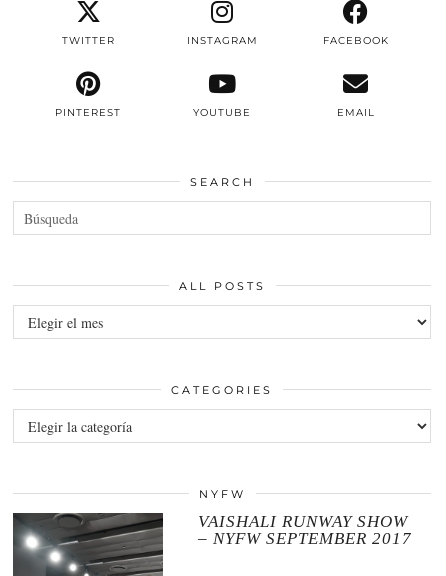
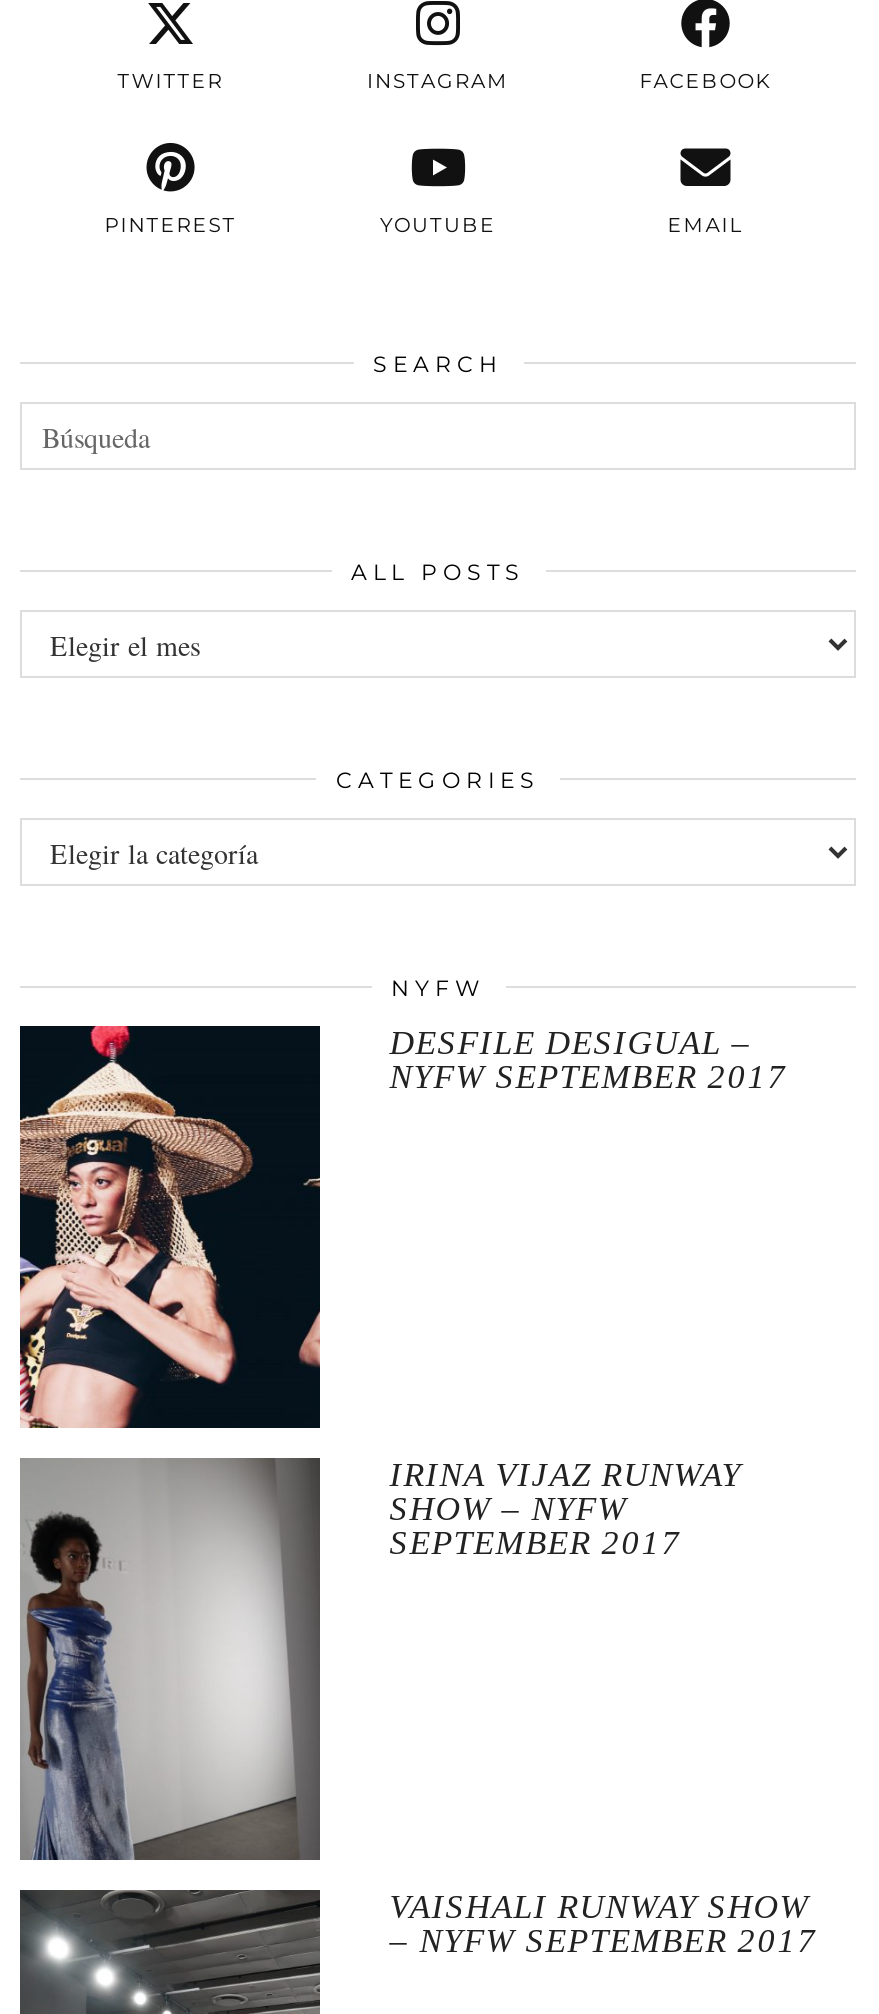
none -> [18,1024,787,1430] [image] | DESFILE DESIGUAL – | NYFW SEPTEMBER 2017
none -> [20,1456,741,1862] [image] | IRINA VIJAZ RUNWAY | SHOW – NYFW | SEPTEMBER 2017

